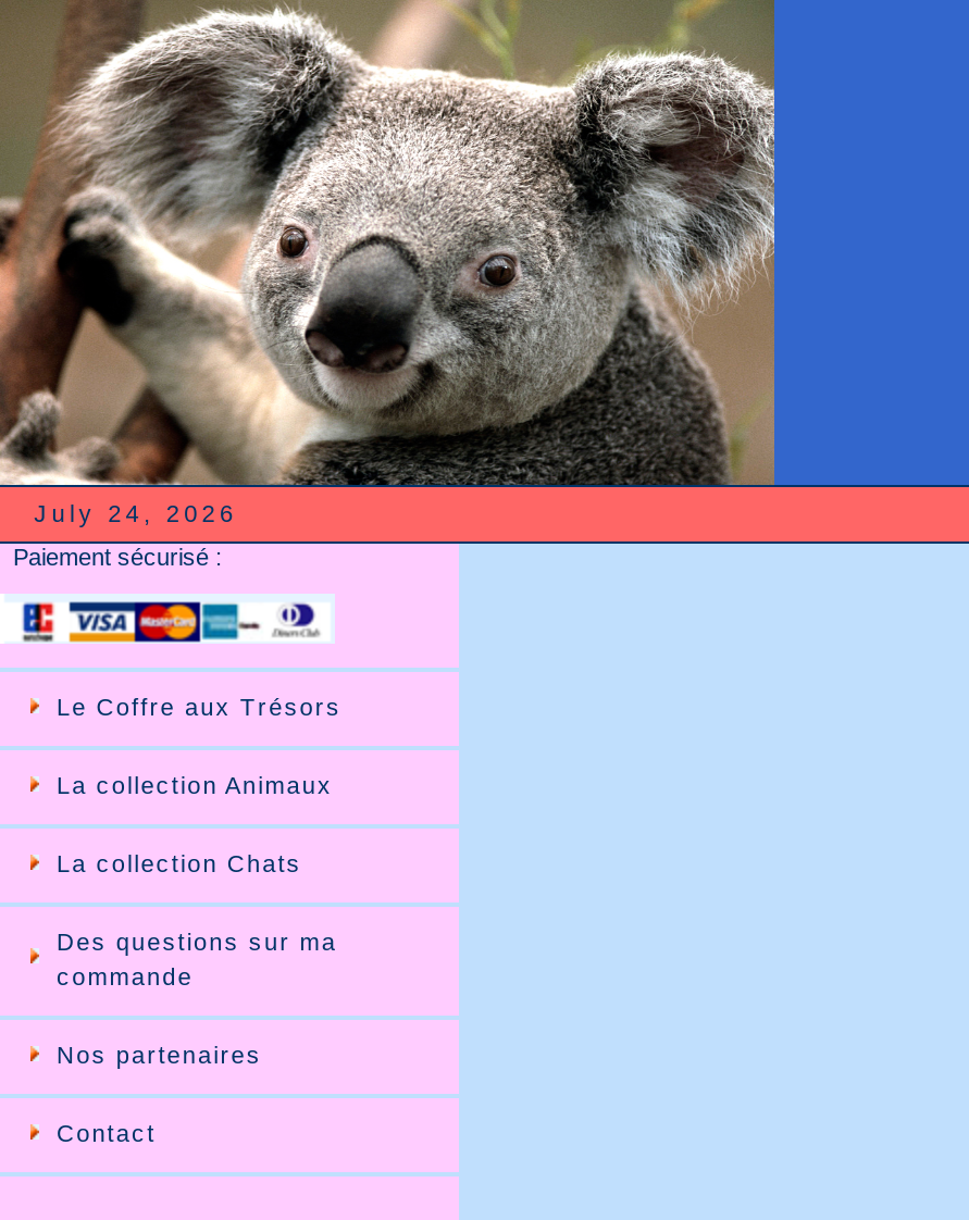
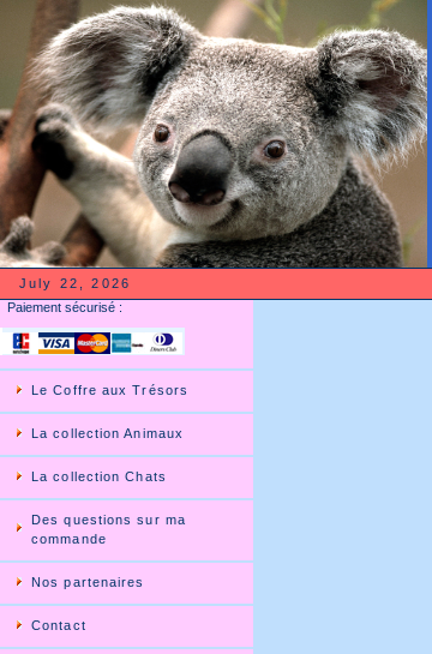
[34,500,238,526] July 24, 2026 -> [19,276,131,290] July 22, 2026

